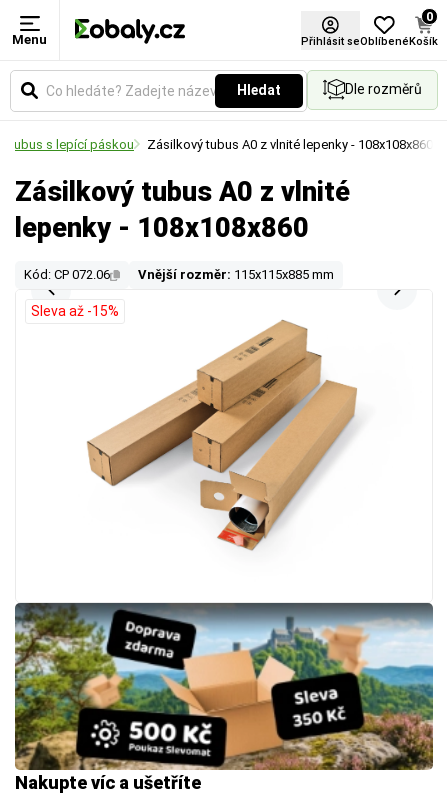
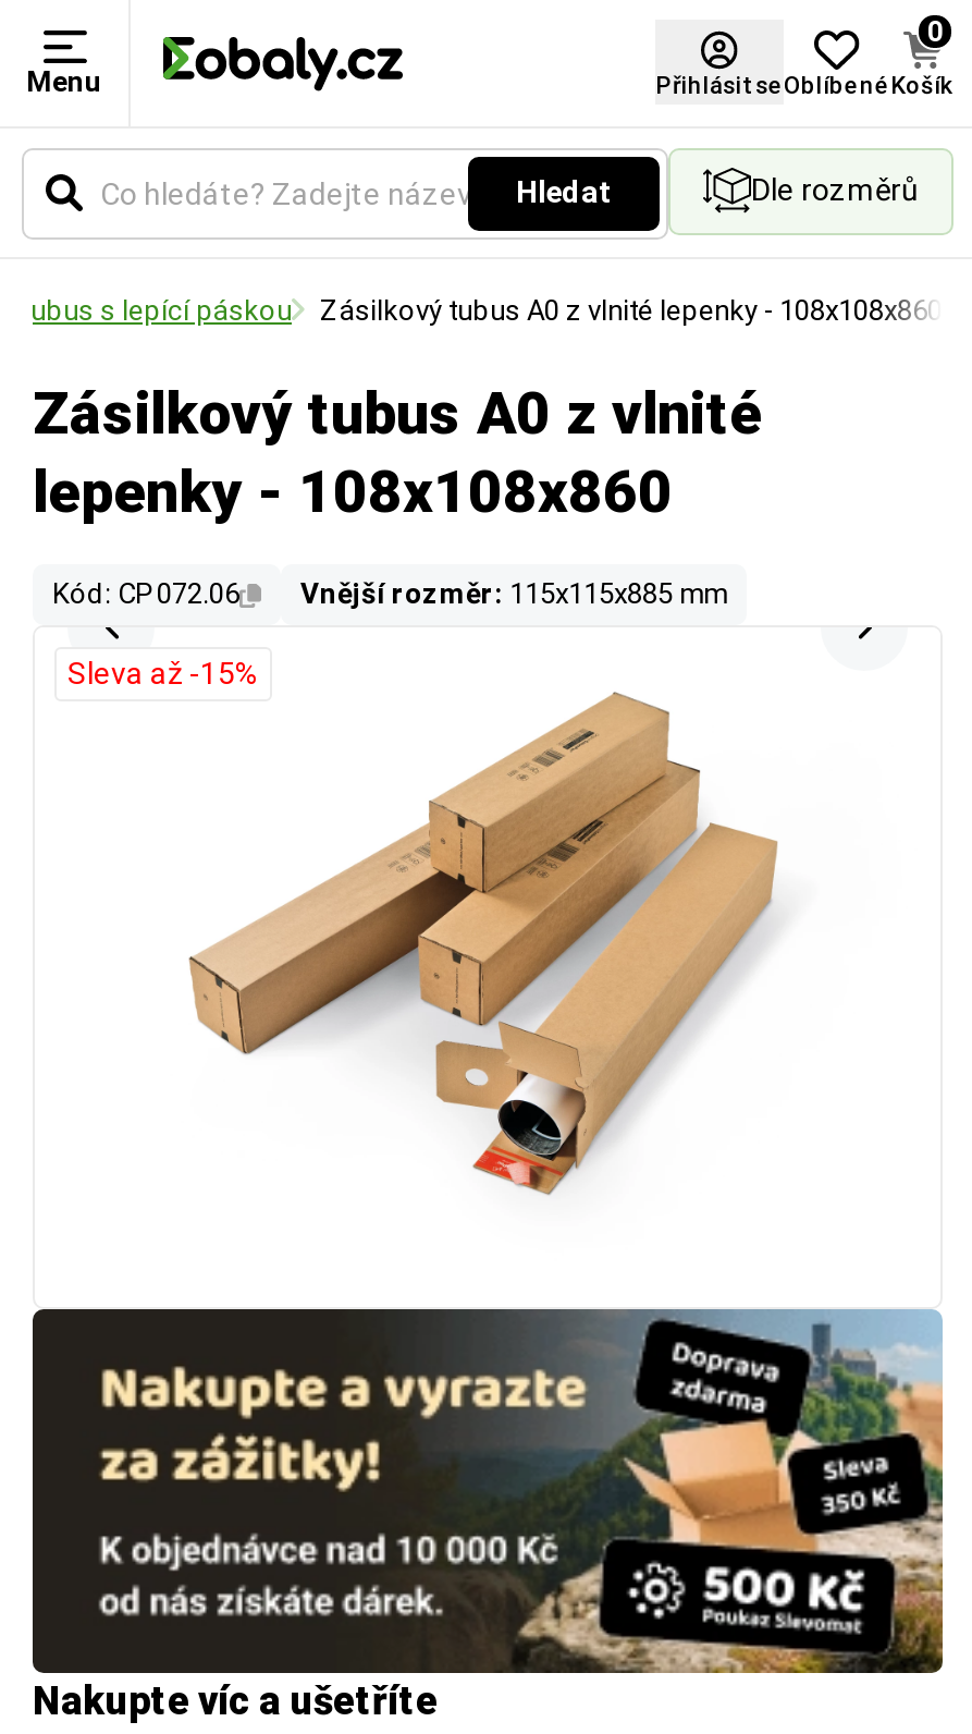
[14,603,434,771] [image] -> [30,1309,945,1675] [image]

